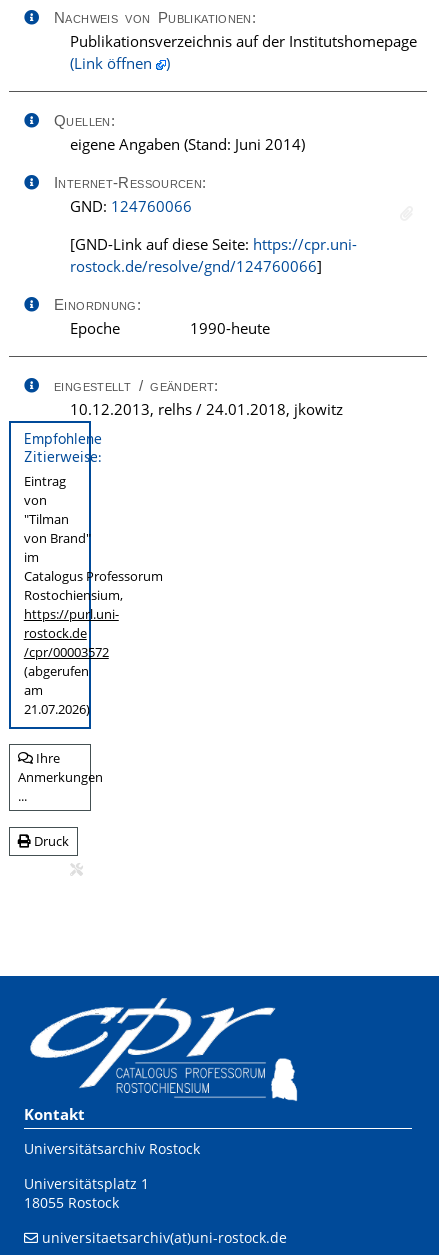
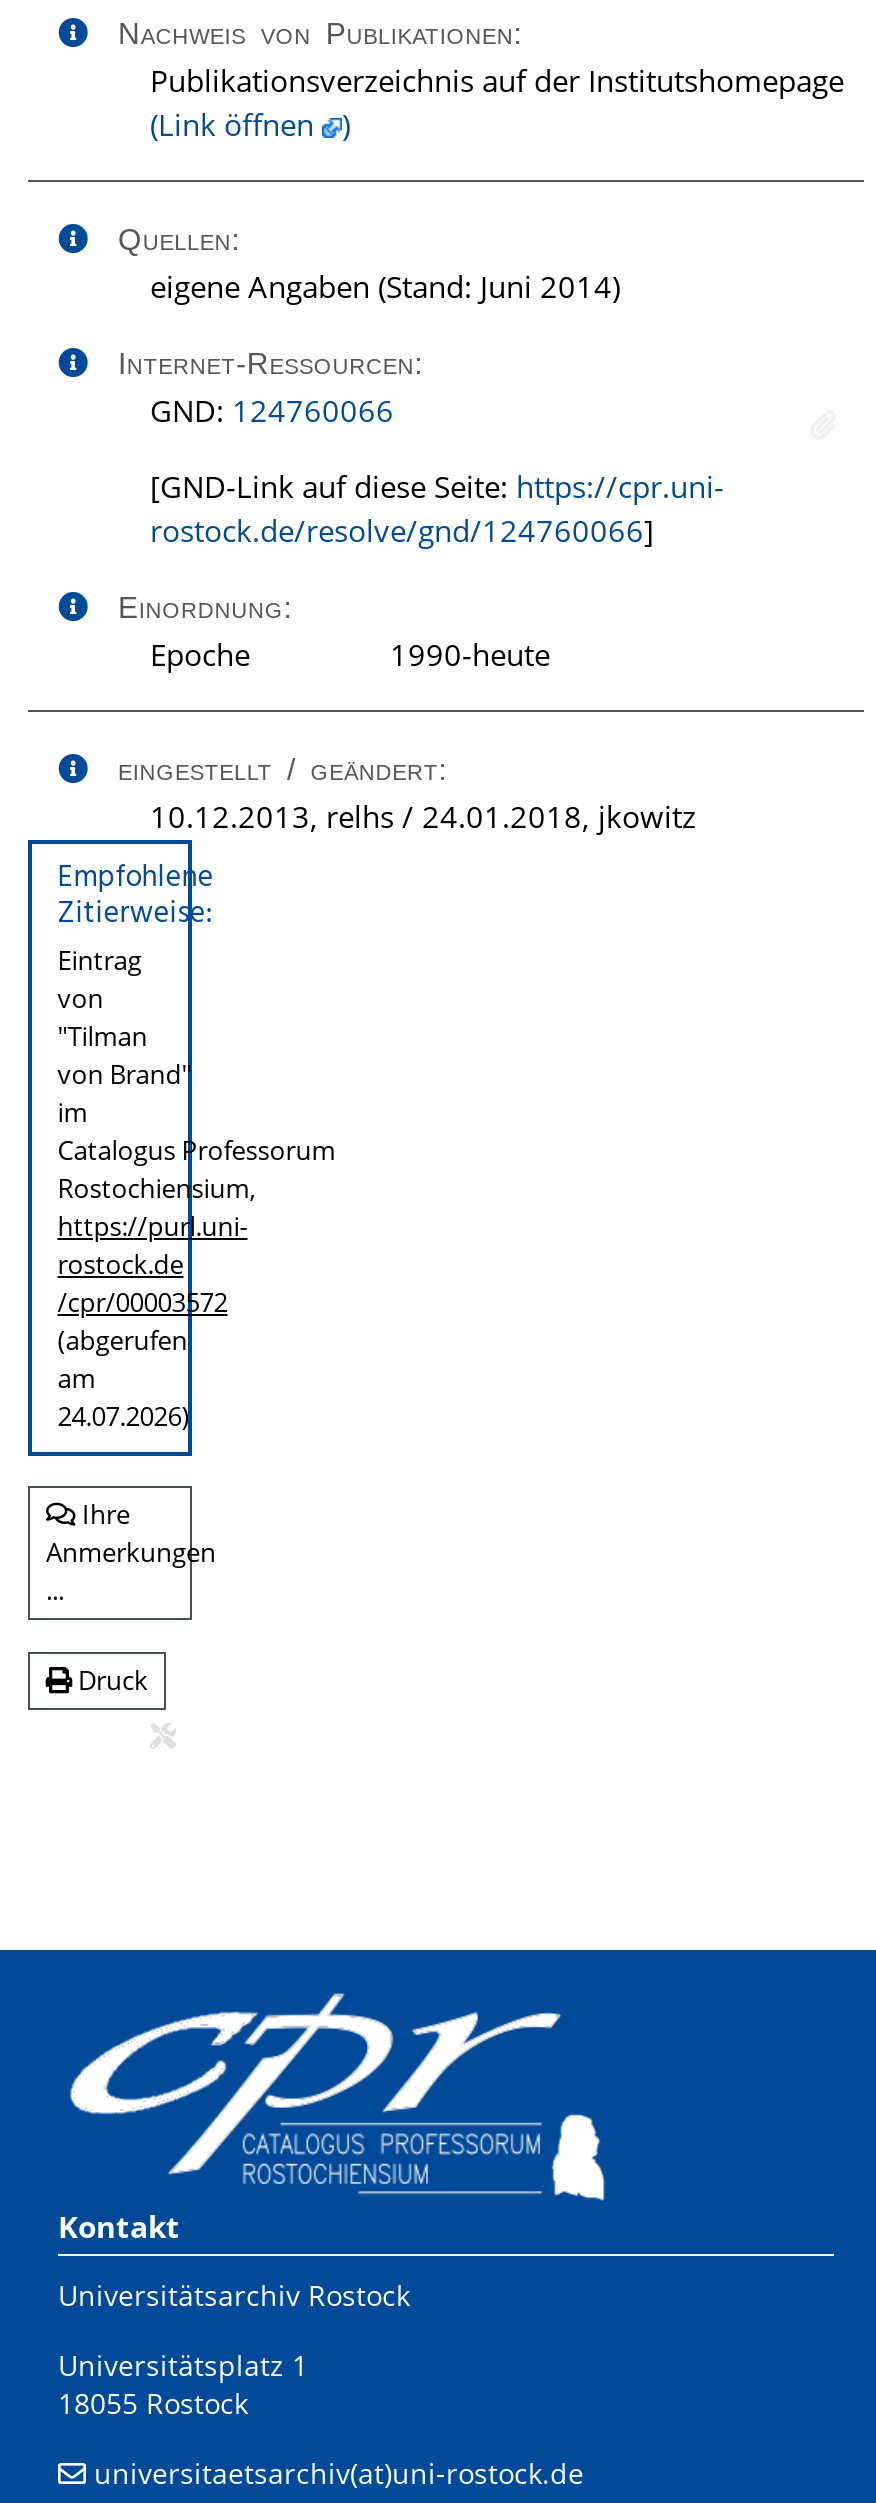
[24,700,90,718] 21.07.2026) -> [58,1398,190,1434] 24.07.2026)

